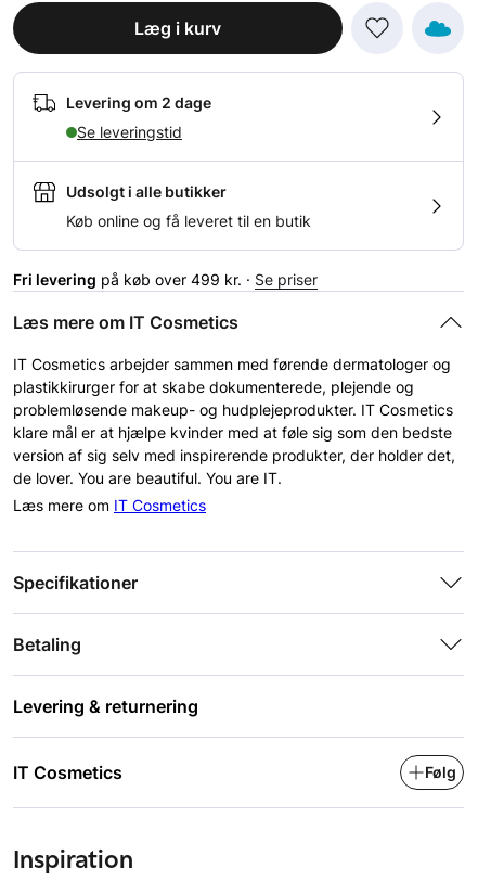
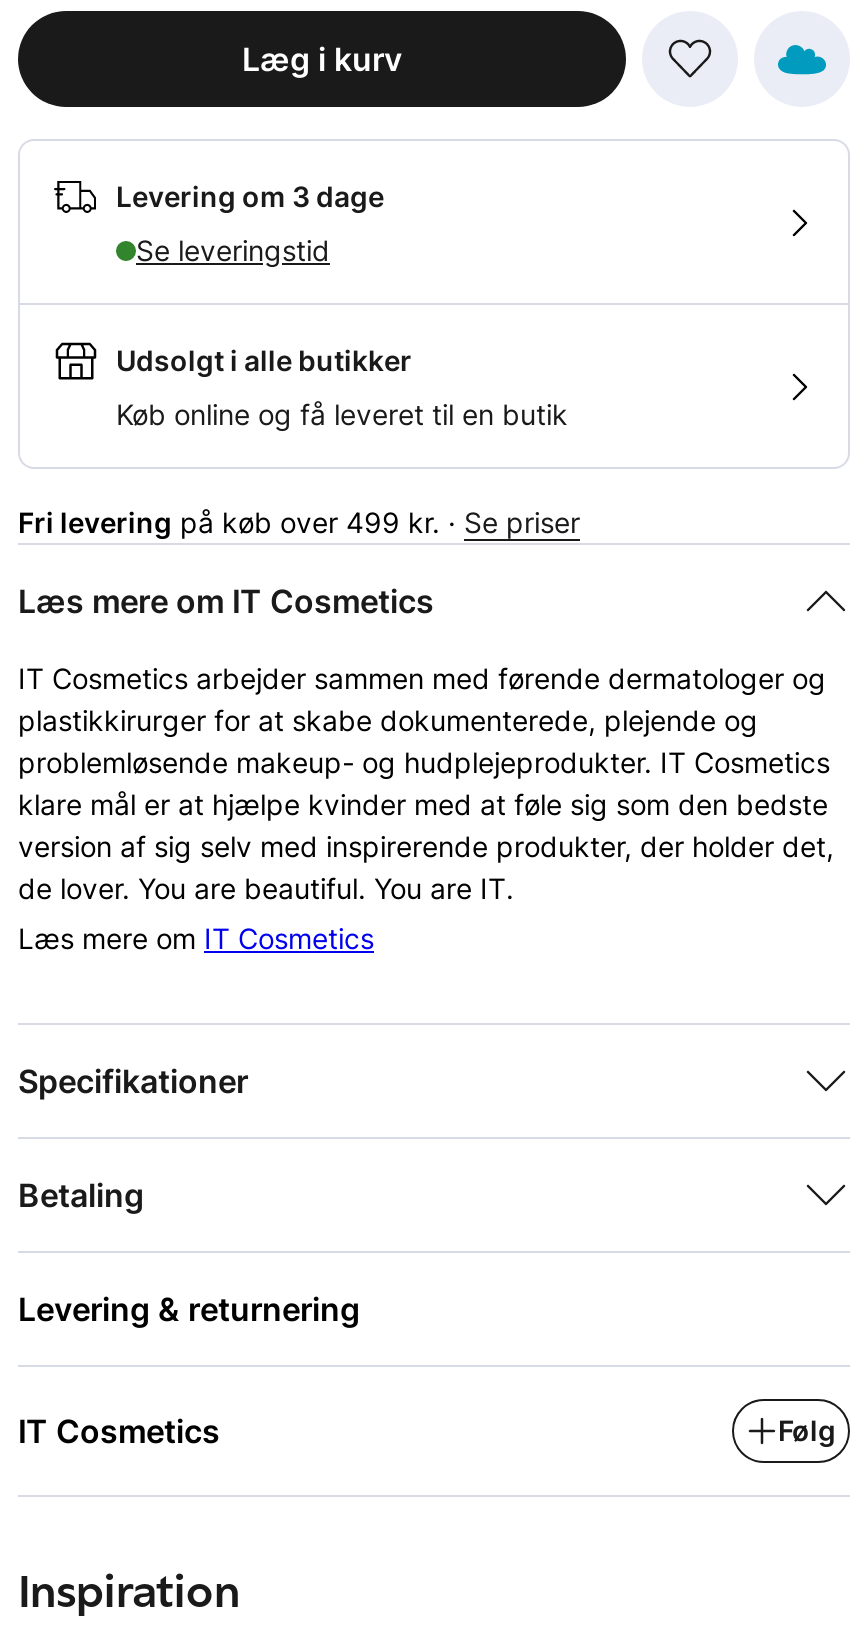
[66,93,211,112] Levering om 2 dage -> [116,179,384,213] Levering om 3 dage

